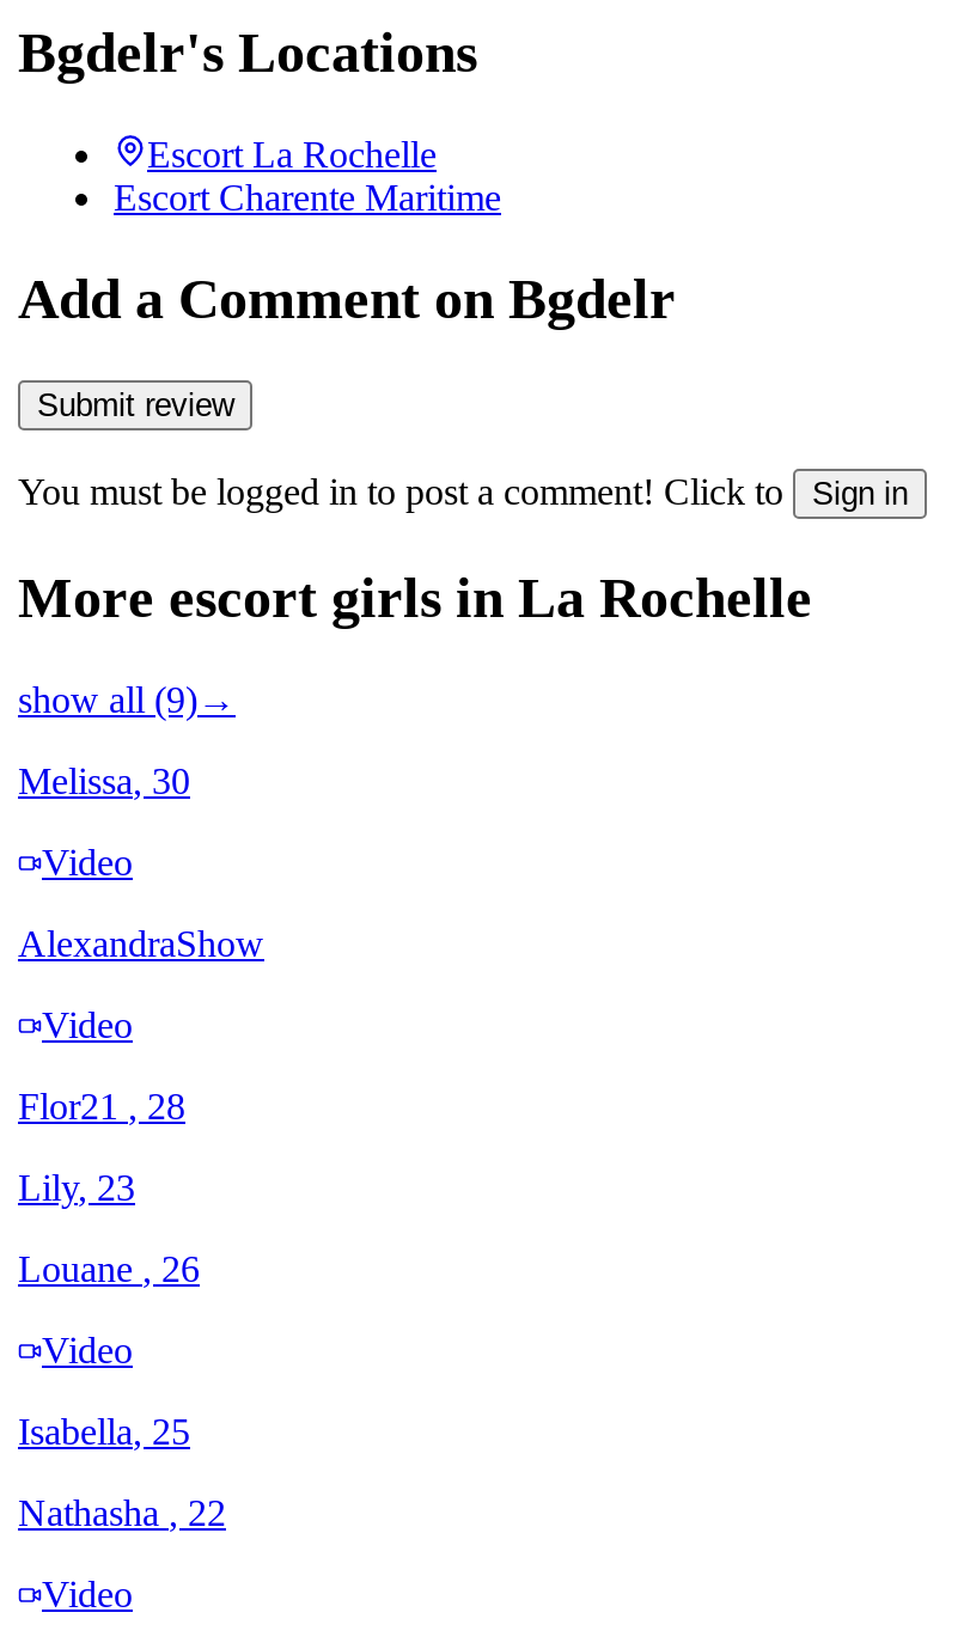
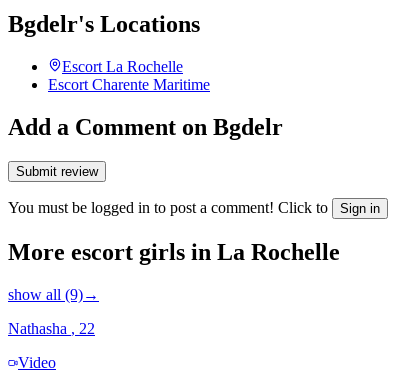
[18,760,264,1451] Melissa, 30 | Video | AlexandraShow | Video | Flor21, 28 | Lily, 23 | Louane, 26 | Video | Isabella, 25 -> none

